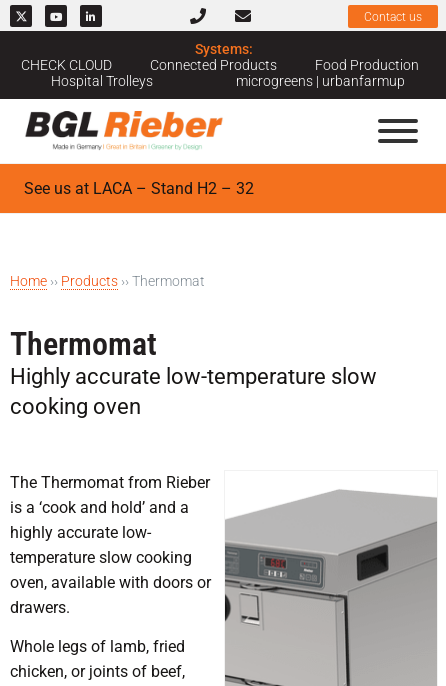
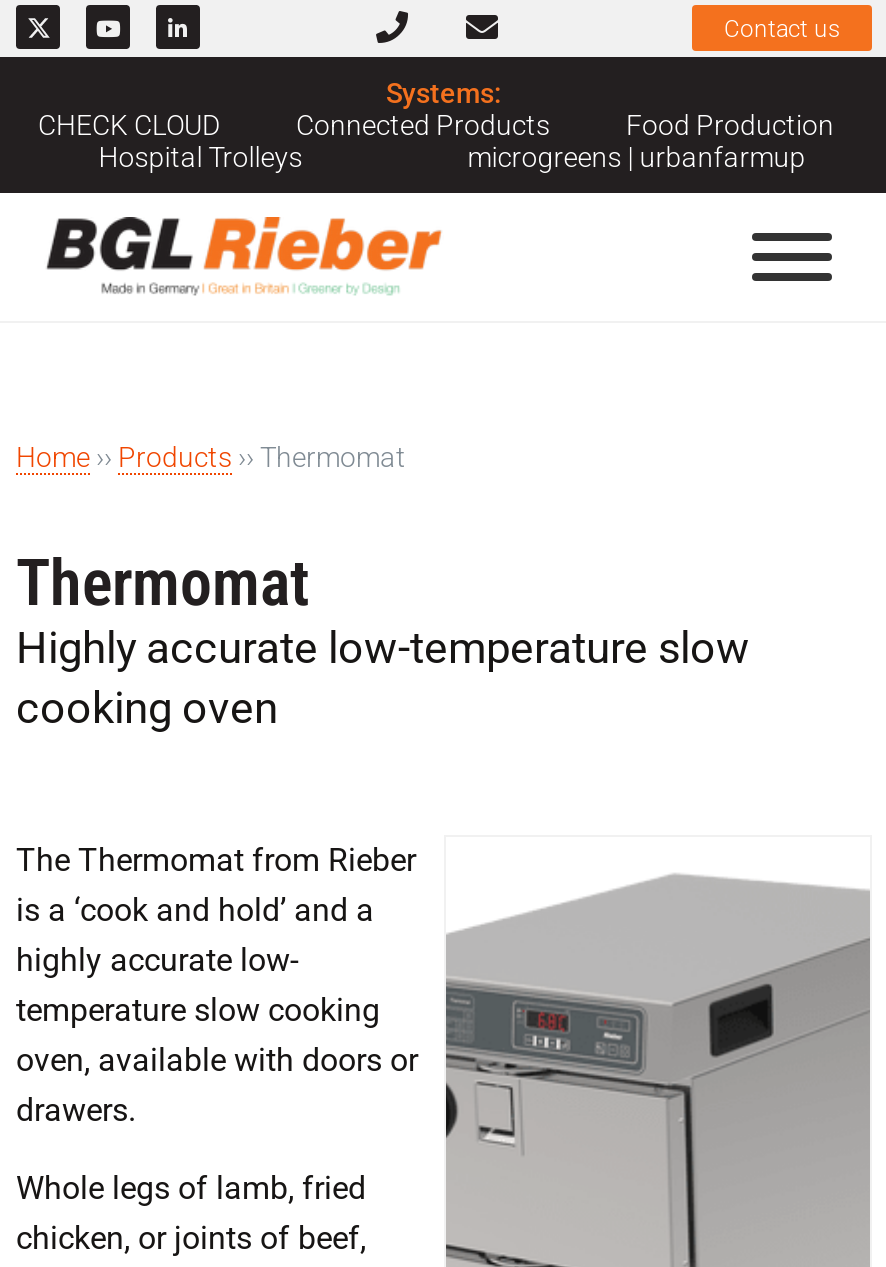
[24,179,254,198] See us at LACA – Stand H2 – 32 -> none

